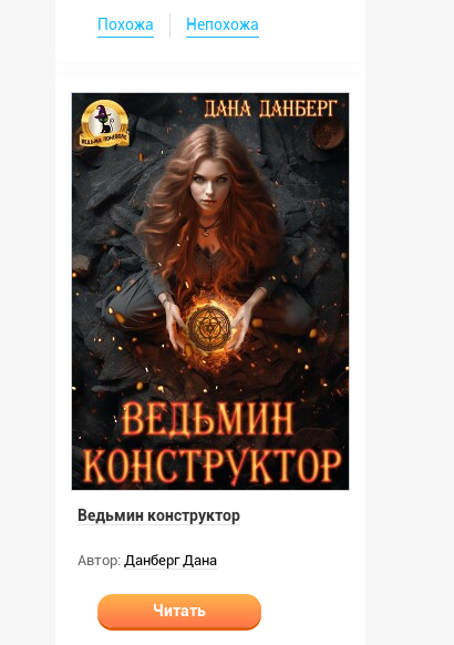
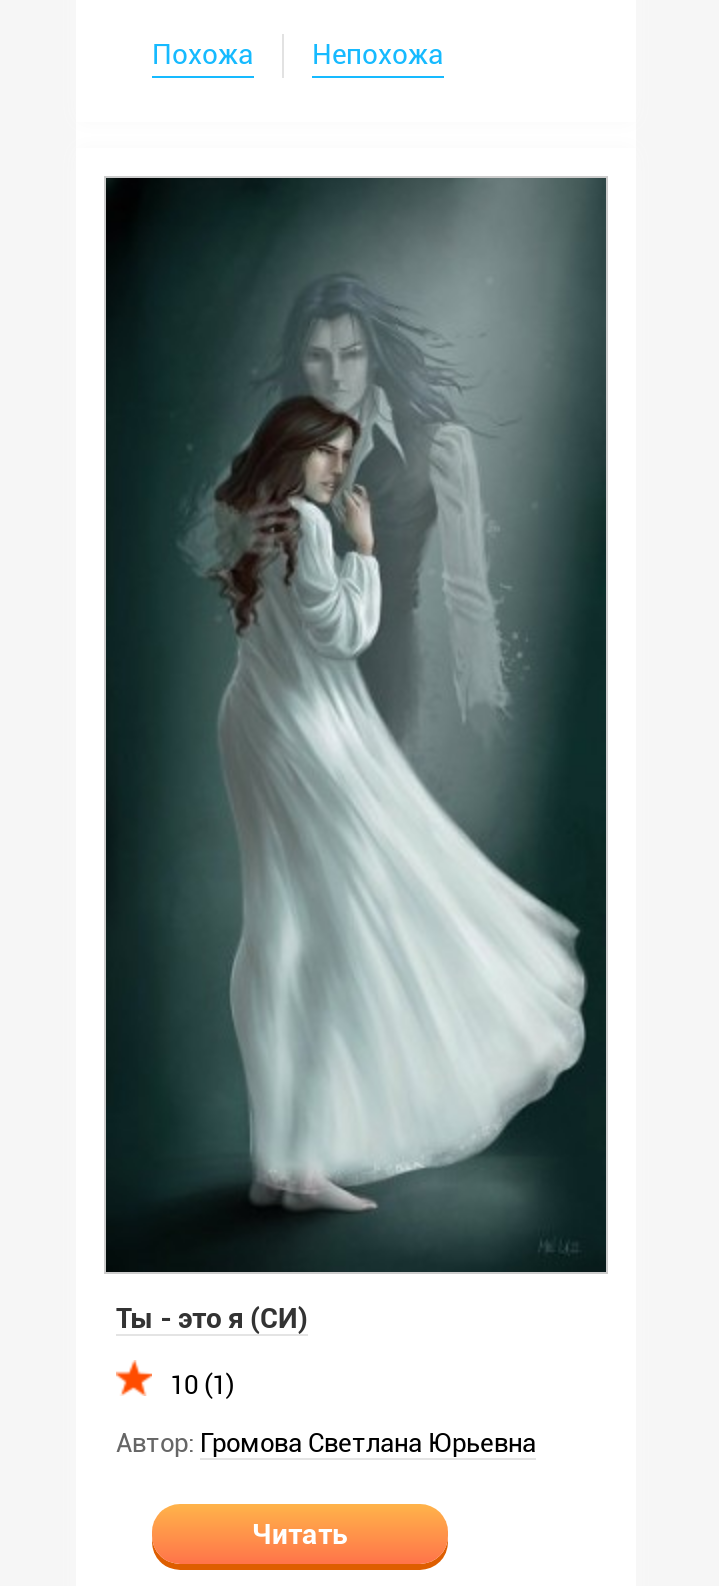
[71,93,350,569] [image] | Ведьмин конструктор | Автор: Данберг Дана -> [104,176,608,1458] [image] | Ты - это я (СИ) | 10 (1) | Автор: Громова Светлана Юрьевна

